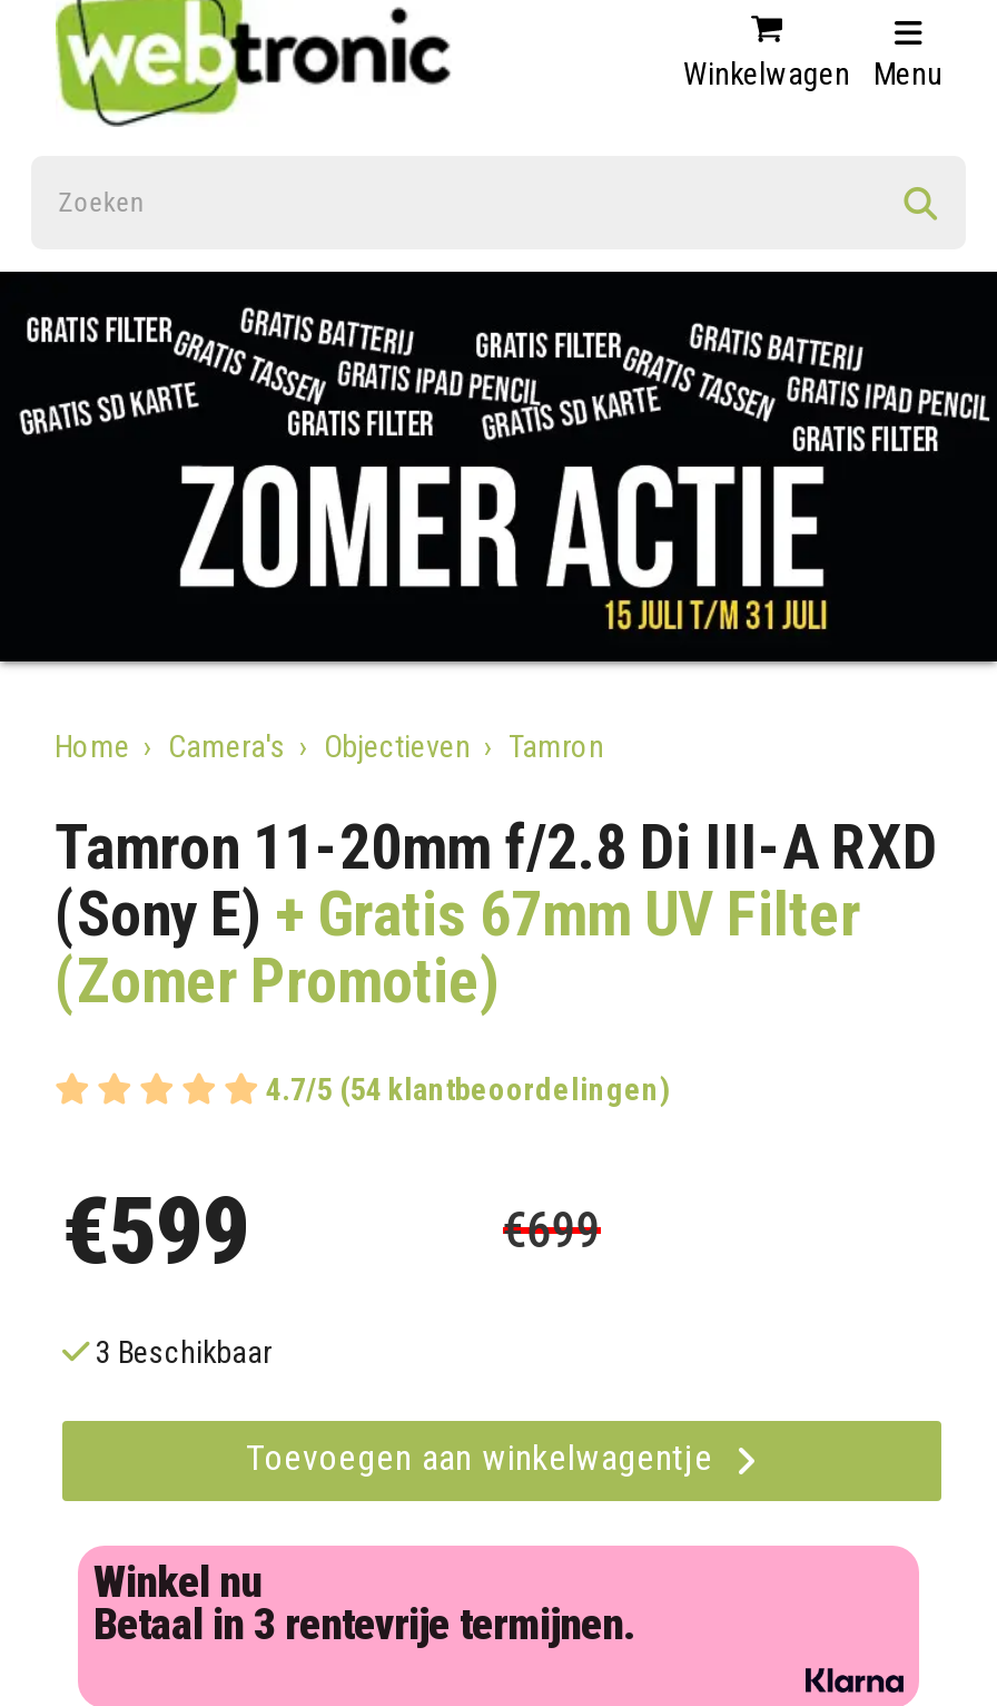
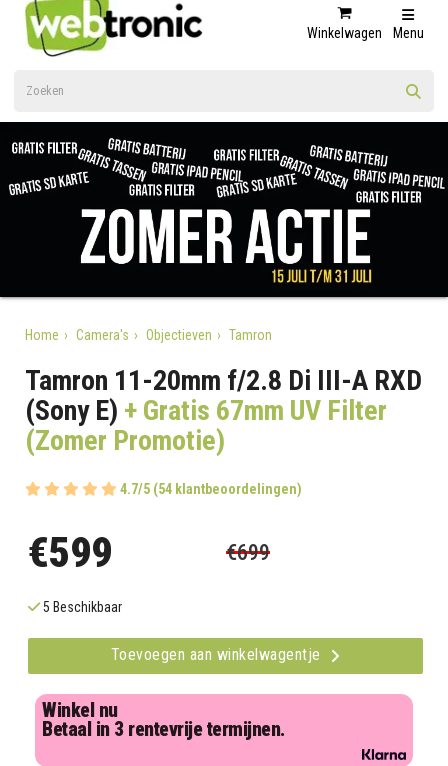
[89,1335,272,1370] 3 Beschikbaar -> [40,599,122,615] 5 Beschikbaar

